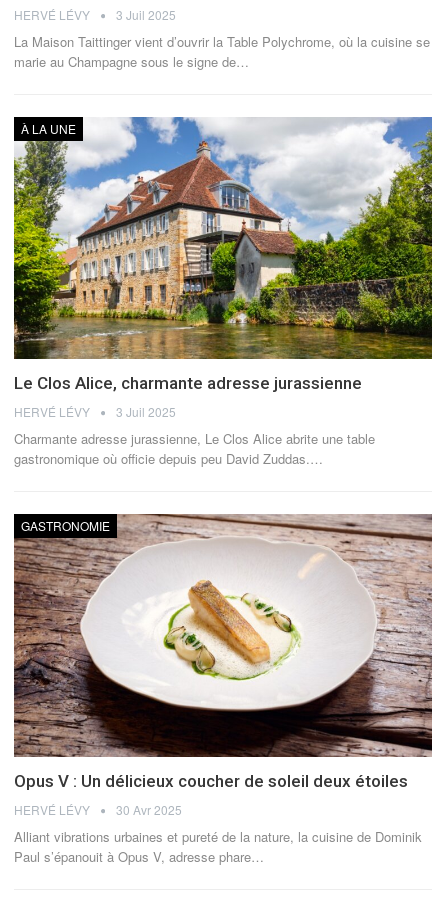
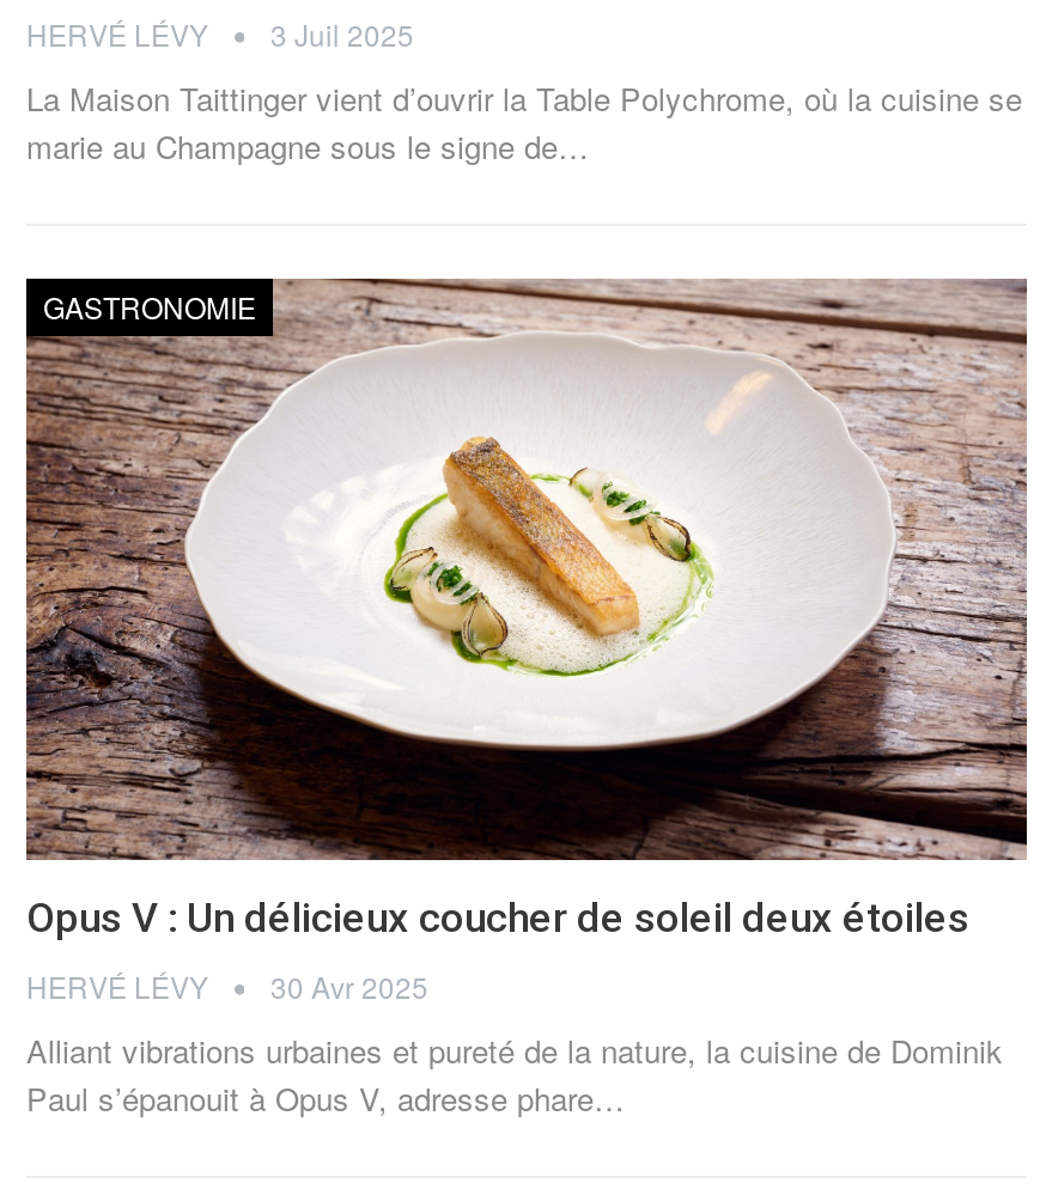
[13,116,433,360] [image] | À LA UNE -> none
[14,373,375,468] Le Clos Alice, charmante adresse jurassienne | HERVÉ LÉVY | 3 Juil 2025 | Charmante adresse jurassienne, Le Clos Alice abrite une table | gastronomique où officie depuis peu David Zuddas.… -> none

